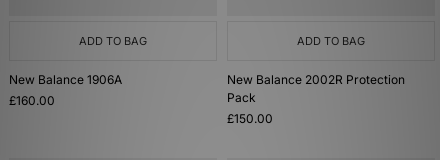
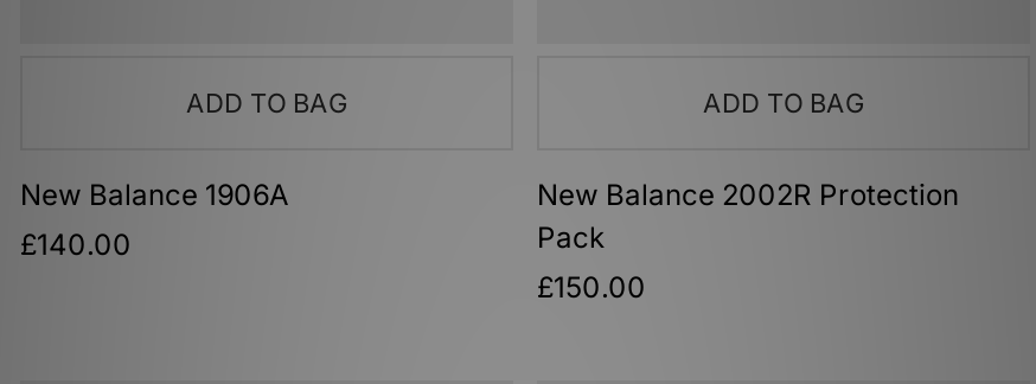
[9,93,55,108] £160.00 -> [20,226,132,262] £140.00

